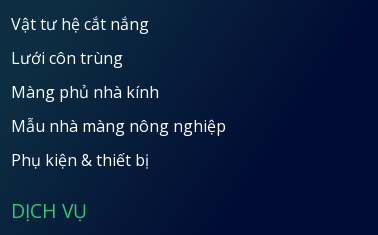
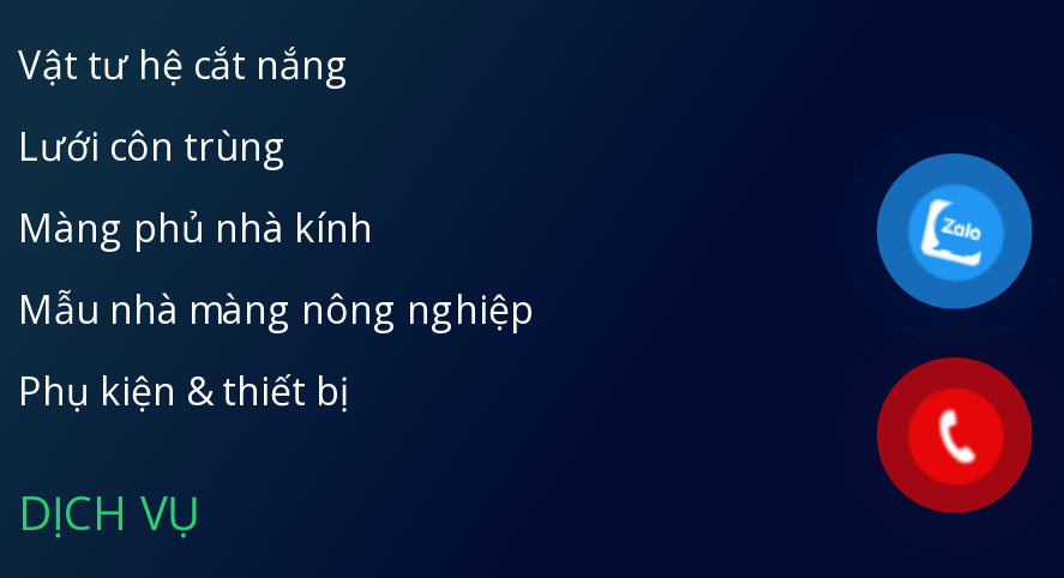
none -> [874,151,1035,312] [image]
none -> [874,355,1035,516] [image]

